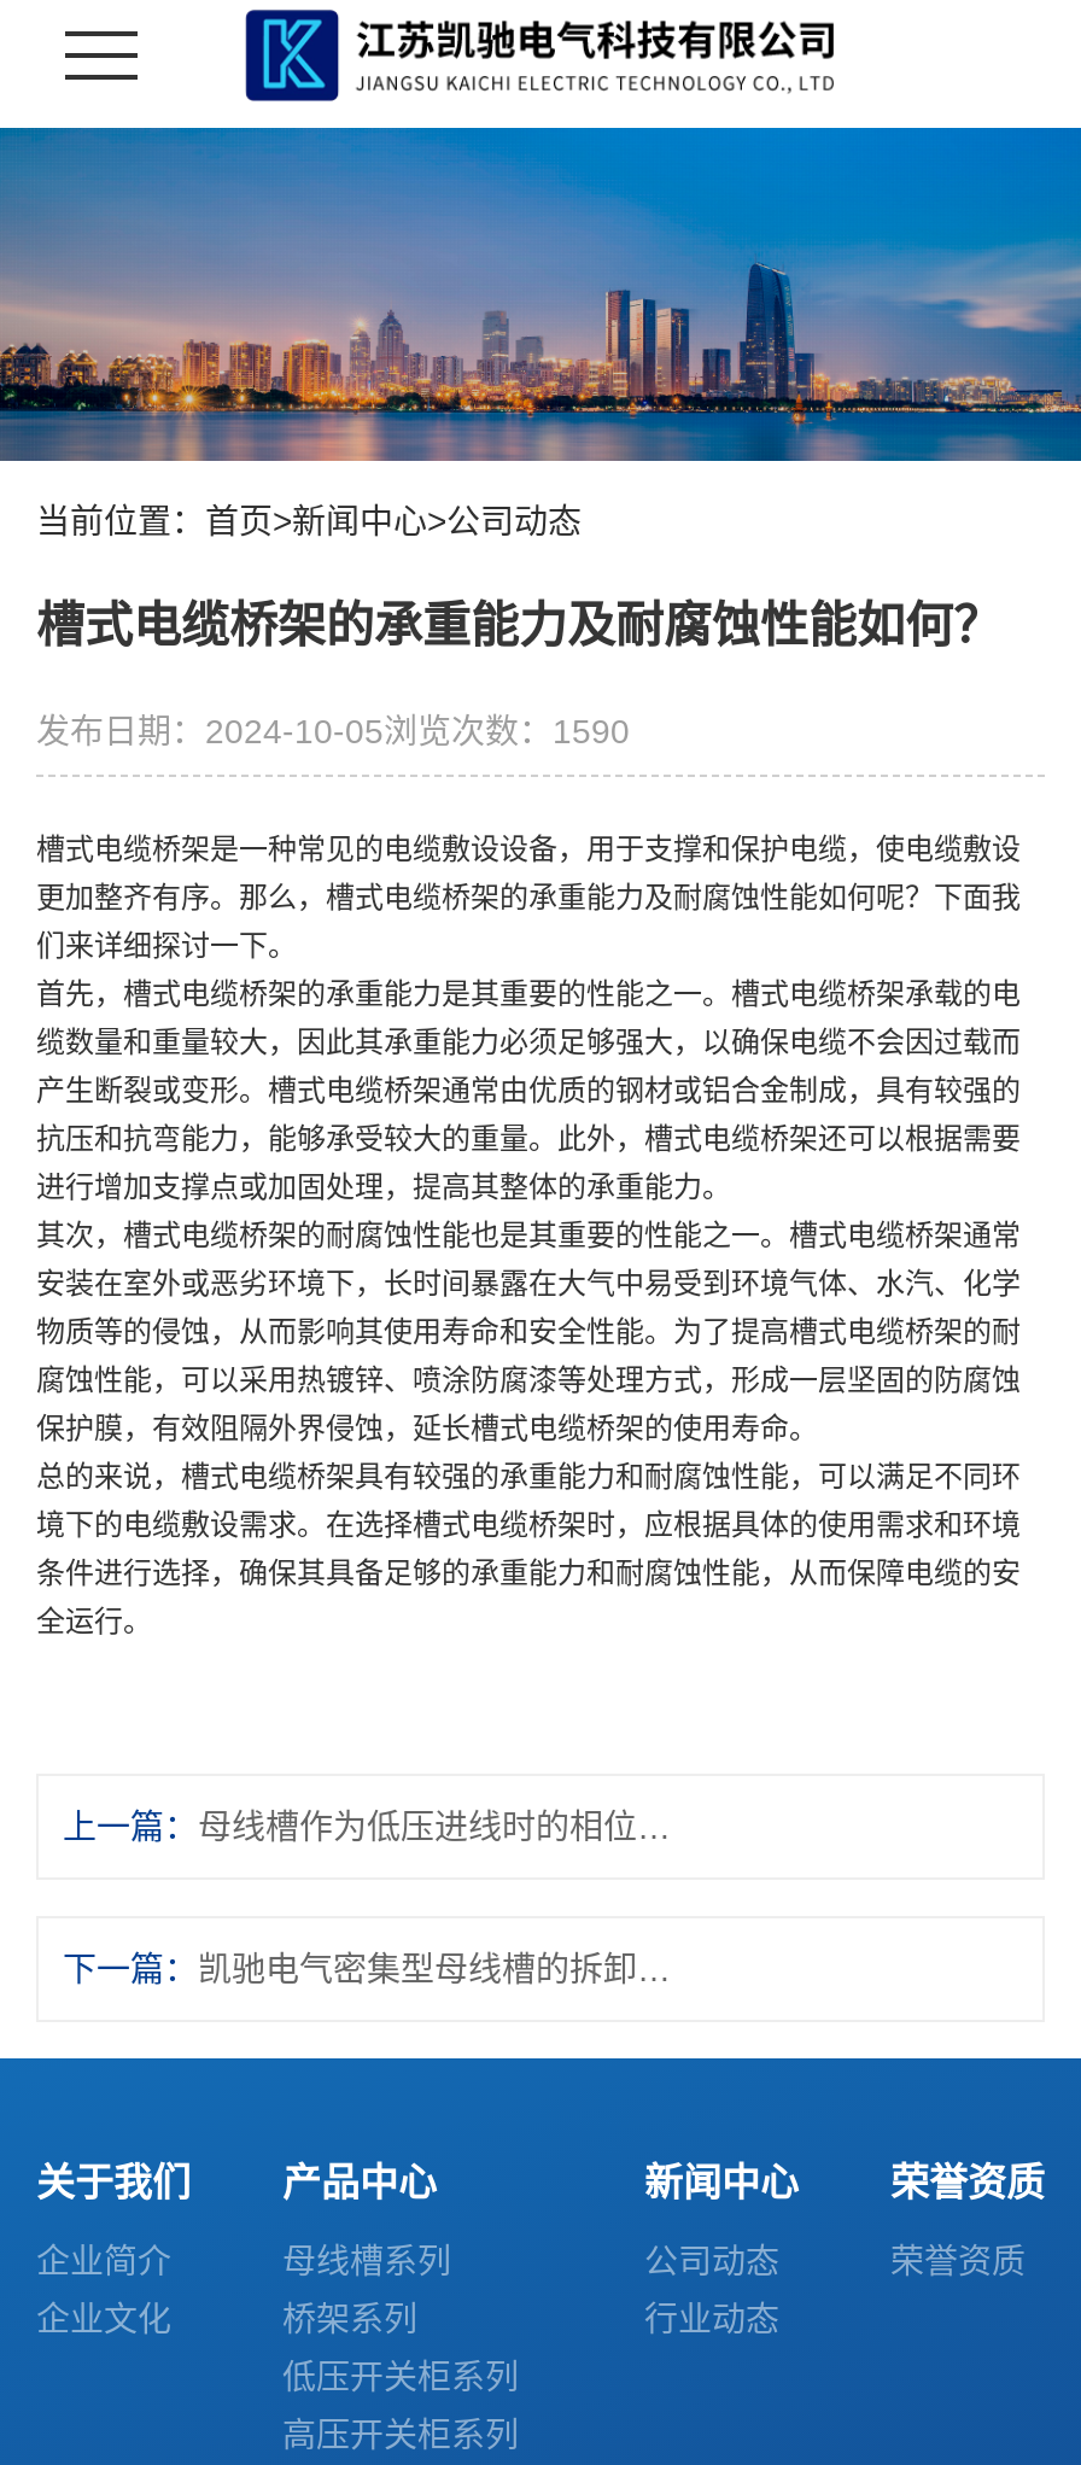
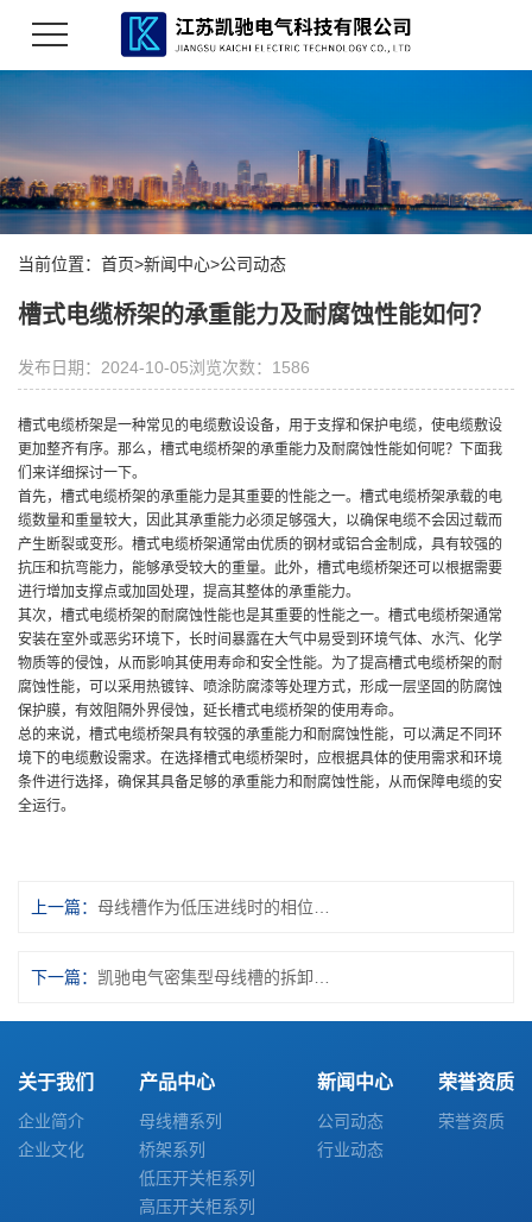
[36,711,630,750] 发布日期：2024-10-05浏览次数：1590 -> [18,357,310,376] 发布日期：2024-10-05浏览次数：1586

